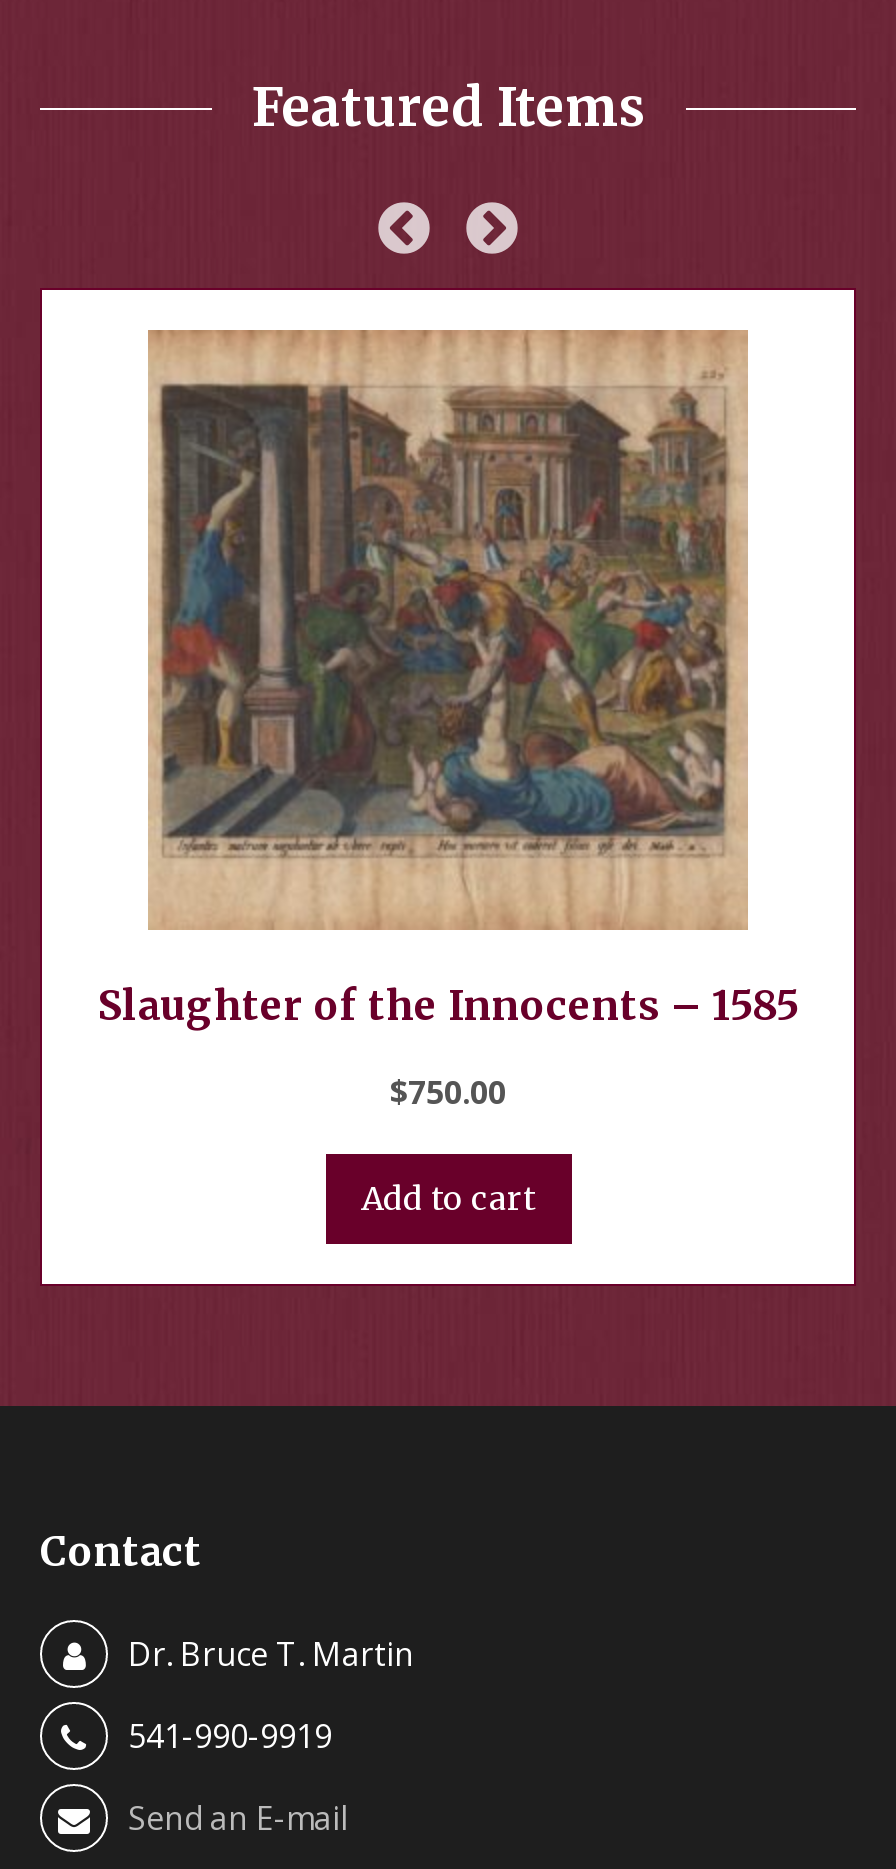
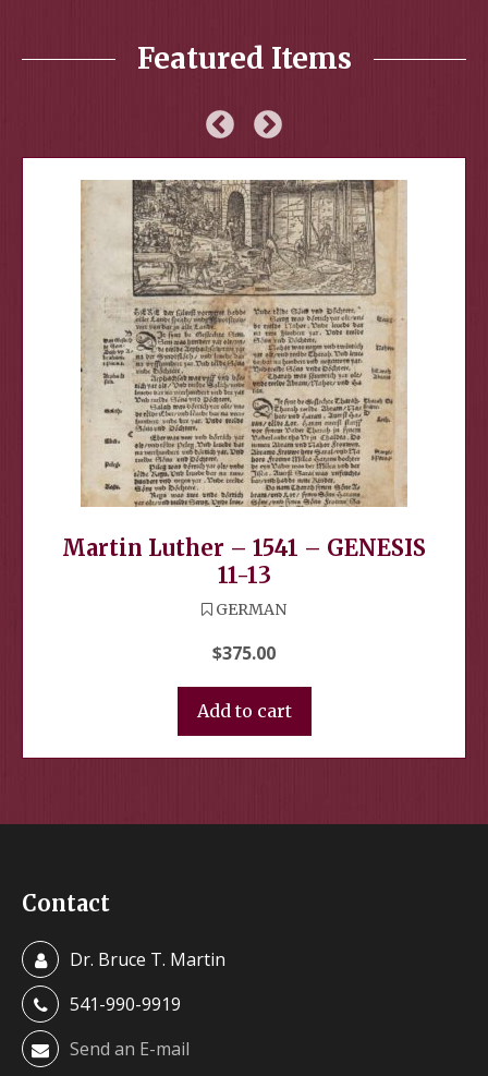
[152,328,746,860] [image] -> [81,179,405,507] [image]
[98,980,798,1030] Slaughter of the Innocents – 1585 -> [62,534,426,619] Martin Luther – 1541 – GENESIS | 11-13 | GERMAN
[390,1070,506,1114] $750.00 -> [212,641,276,665] $375.00

